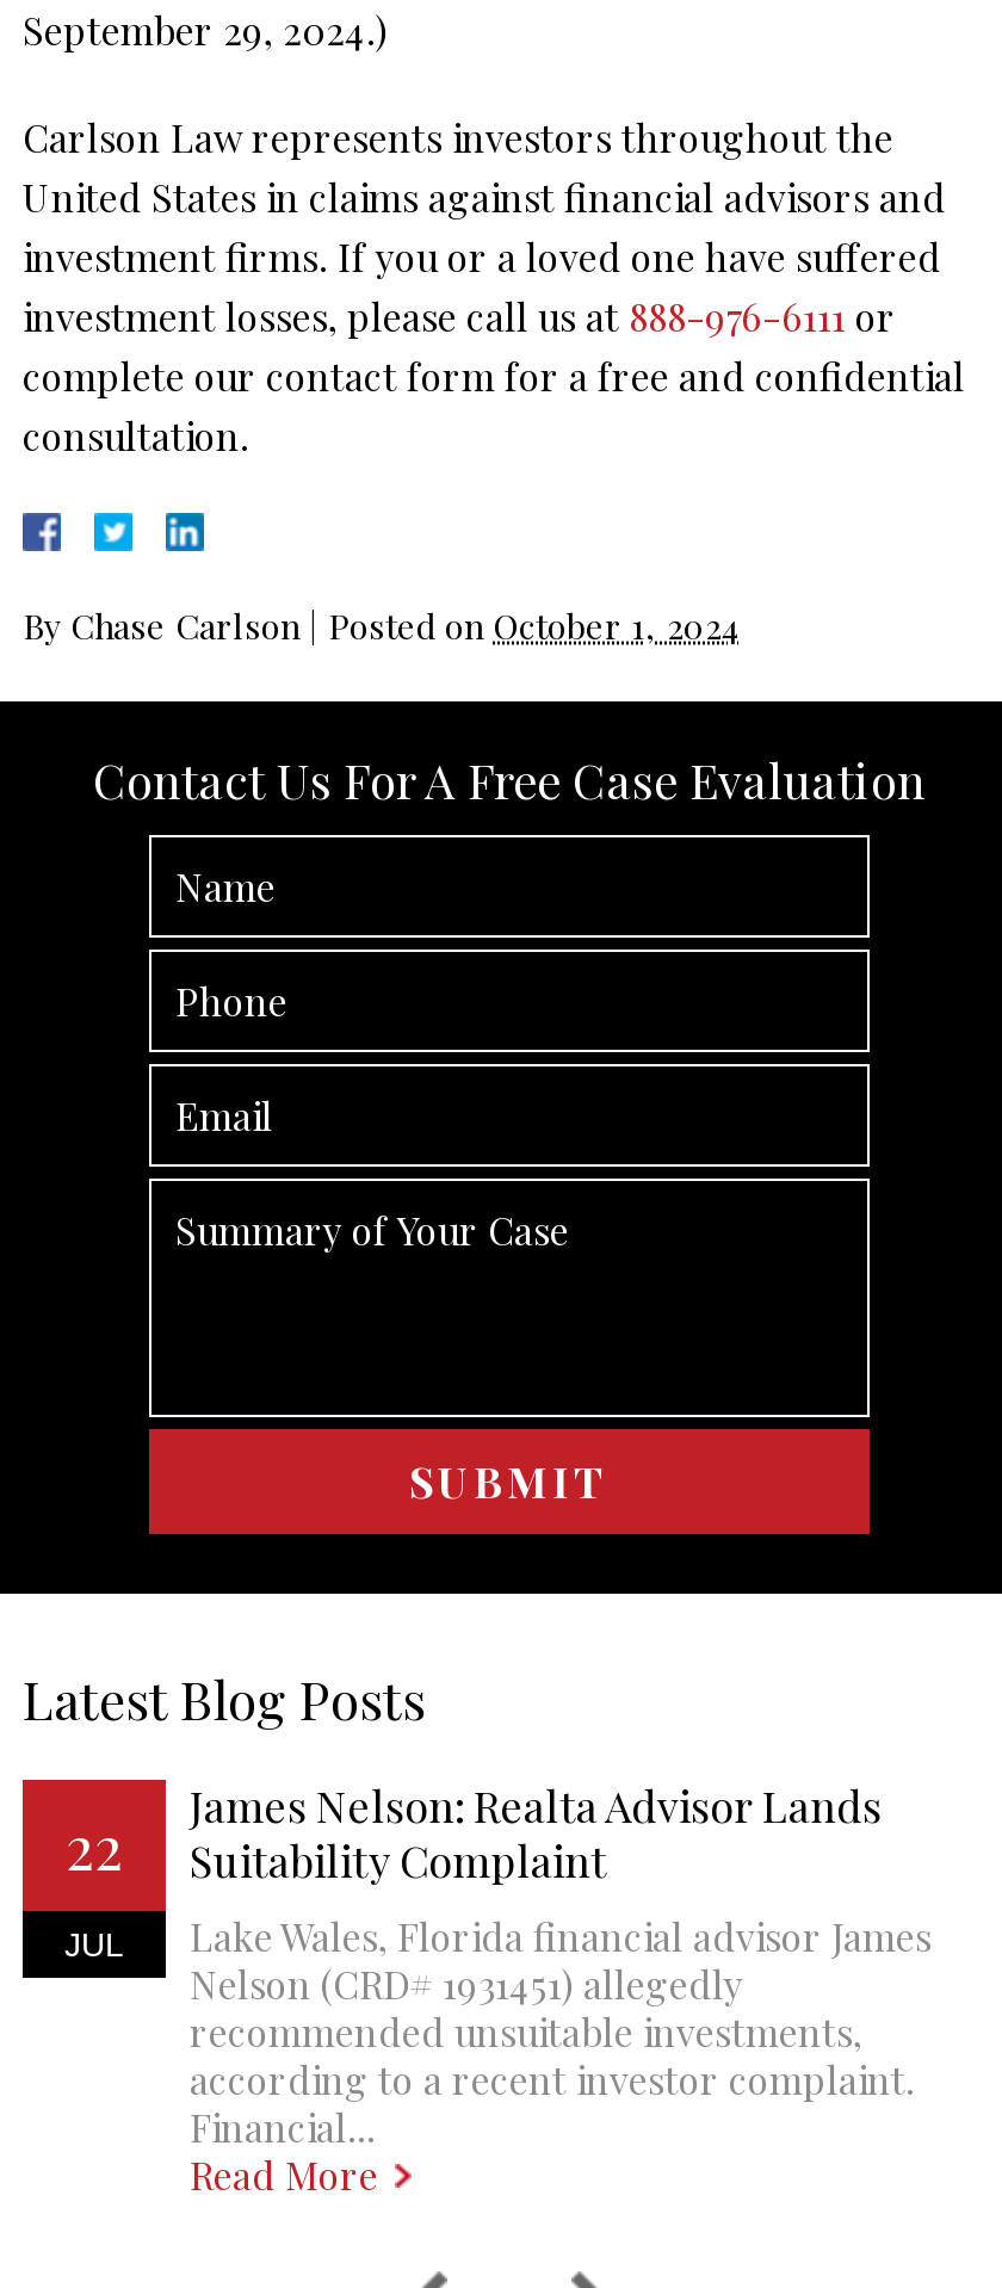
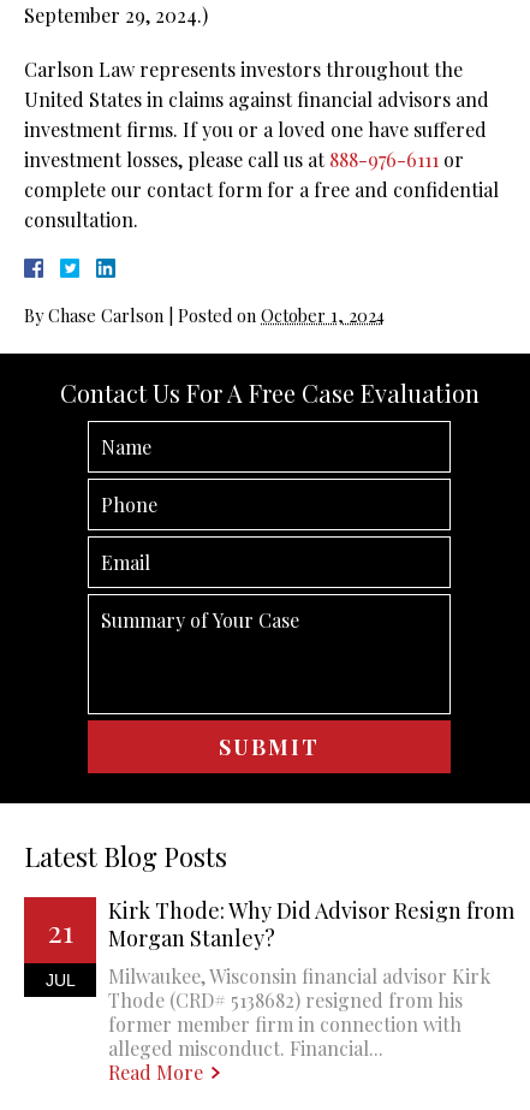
[190,1778,932,2152] James Nelson: Realta Advisor Lands | Suitability Complaint | Lake Wales, Florida financial advisor James | Nelson (CRD# 1931451) allegedly | recommended unsuitable investments, | according to a recent investor complaint. | Financial... -> [108,896,514,1061] Kirk Thode: Why Did Advisor Resign from | Morgan Stanley? | Milwaukee, Wisconsin financial advisor Kirk | Thode (CRD# 5138682) resigned from his | former member firm in connection with | alleged misconduct. Financial...
[66,1807,123,1885] 22 -> [47,911,73,950] 21

